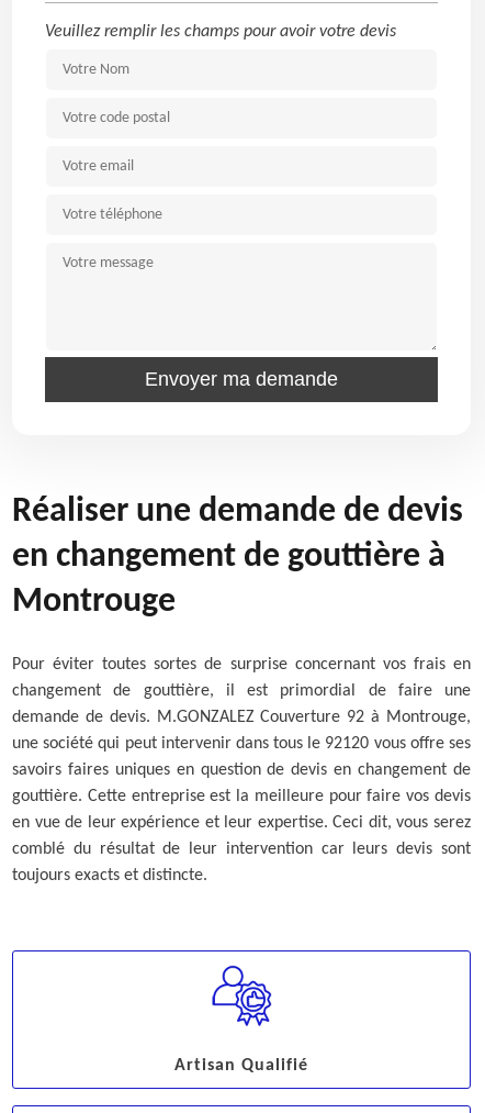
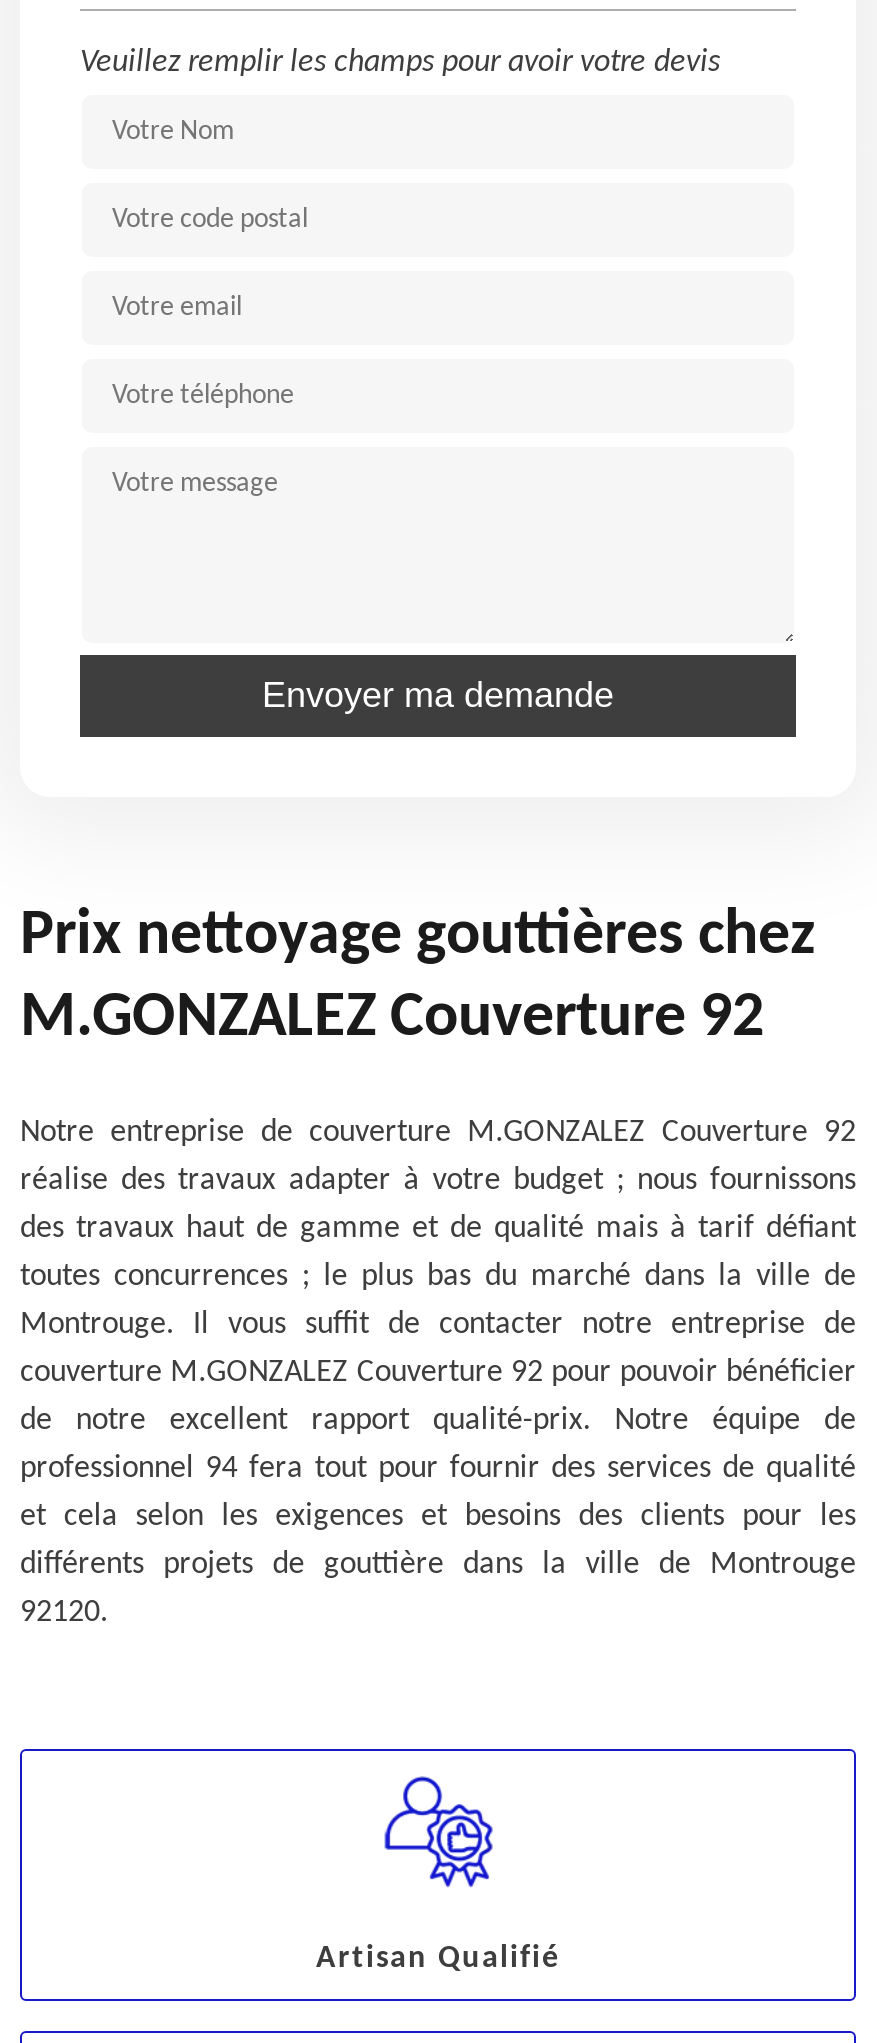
[12,494,471,884] Réaliser une demande de devis | en changement de gouttière à | Montrouge | Pour éviter toutes sortes de surprise concernant vos frais en | changement de gouttière, il est primordial de faire une | demande de devis. M.GONZALEZ Couverture 92 à Montrouge, | une société qui peut intervenir dans tous le 92120 vous offre ses | savoirs faires uniques en question de devis en changement de | gouttière. Cette entreprise est la meilleure pour faire vos devis | en vue de leur expérience et leur expertise. Ceci dit, vous serez | comblé du résultat de leur intervention car leurs devis sont | toujours exacts et distincte. -> [20,905,856,1629] Prix nettoyage gouttières chez | M.GONZALEZ Couverture 92 | Notre entreprise de couverture M.GONZALEZ Couverture 92 | réalise des travaux adapter à votre budget ; nous fournissons | des travaux haut de gamme et de qualité mais à tarif défiant | toutes concurrences ; le plus bas du marché dans la ville de | Montrouge. Il vous suffit de contacter notre entreprise de | couverture M.GONZALEZ Couverture 92 pour pouvoir bénéficier | de notre excellent rapport qualité-prix. Notre équipe de | professionnel 94 fera tout pour fournir des services de qualité | et cela selon les exigences et besoins des clients pour les | différents projets de gouttière dans la ville de Montrouge | 92120.

